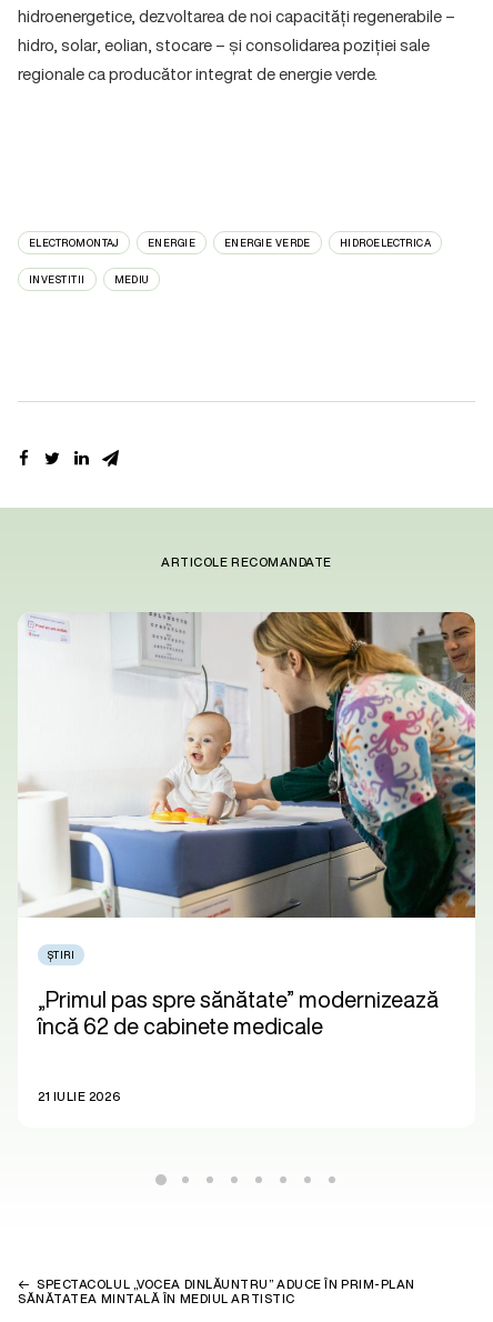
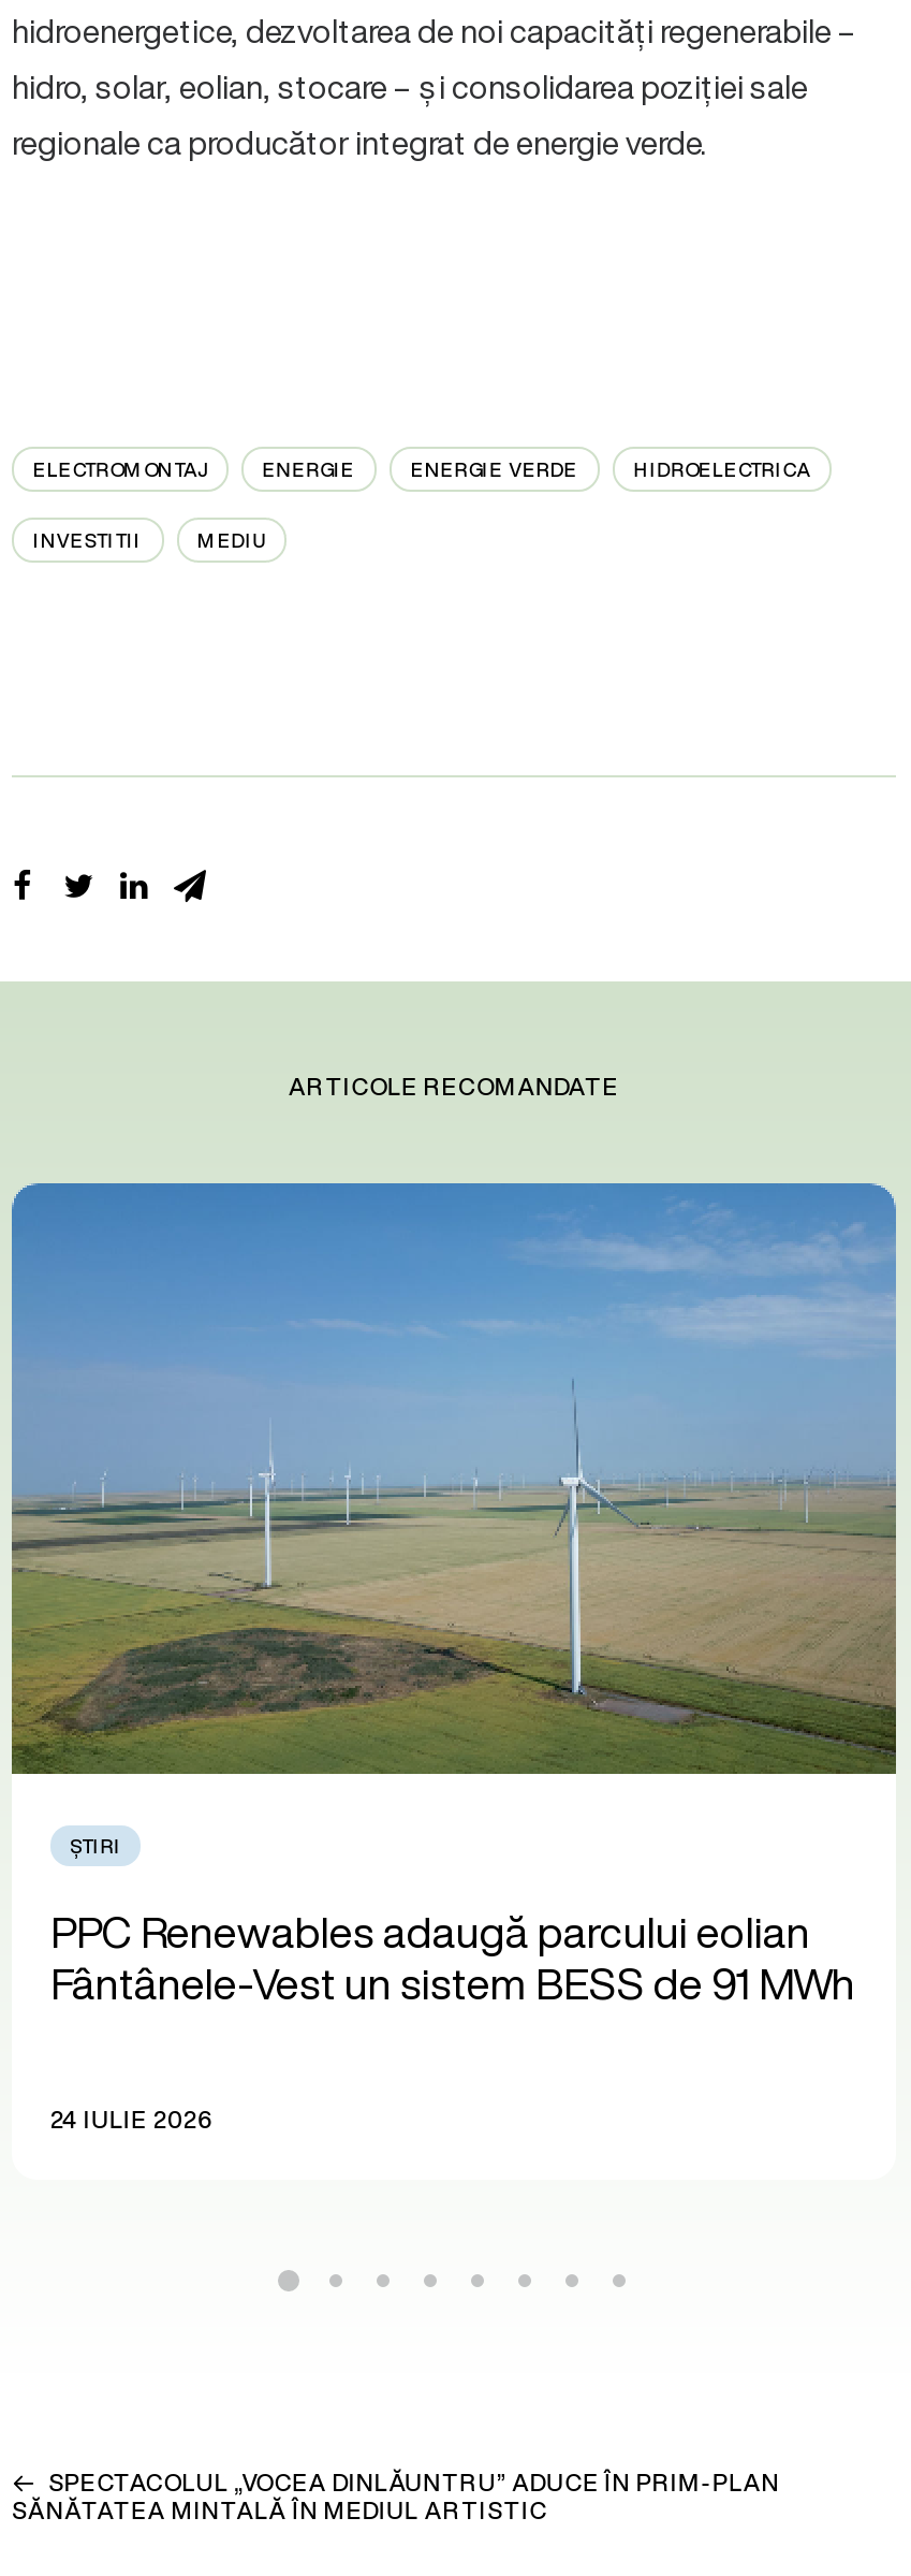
[18,611,476,918] [image] -> [10,1181,898,1776] [image]
[38,983,439,1042] „Primul pas spre sănătate” modernizează | încă 62 de cabinete medicale -> [50,1900,855,2014] PPC Renewables adaugă parcului eolian | Fântânele-Vest un sistem BESS de 91 MWh
[38,1088,120,1105] 21 IULIE 2026 -> [50,2102,214,2137] 24 IULIE 2026

